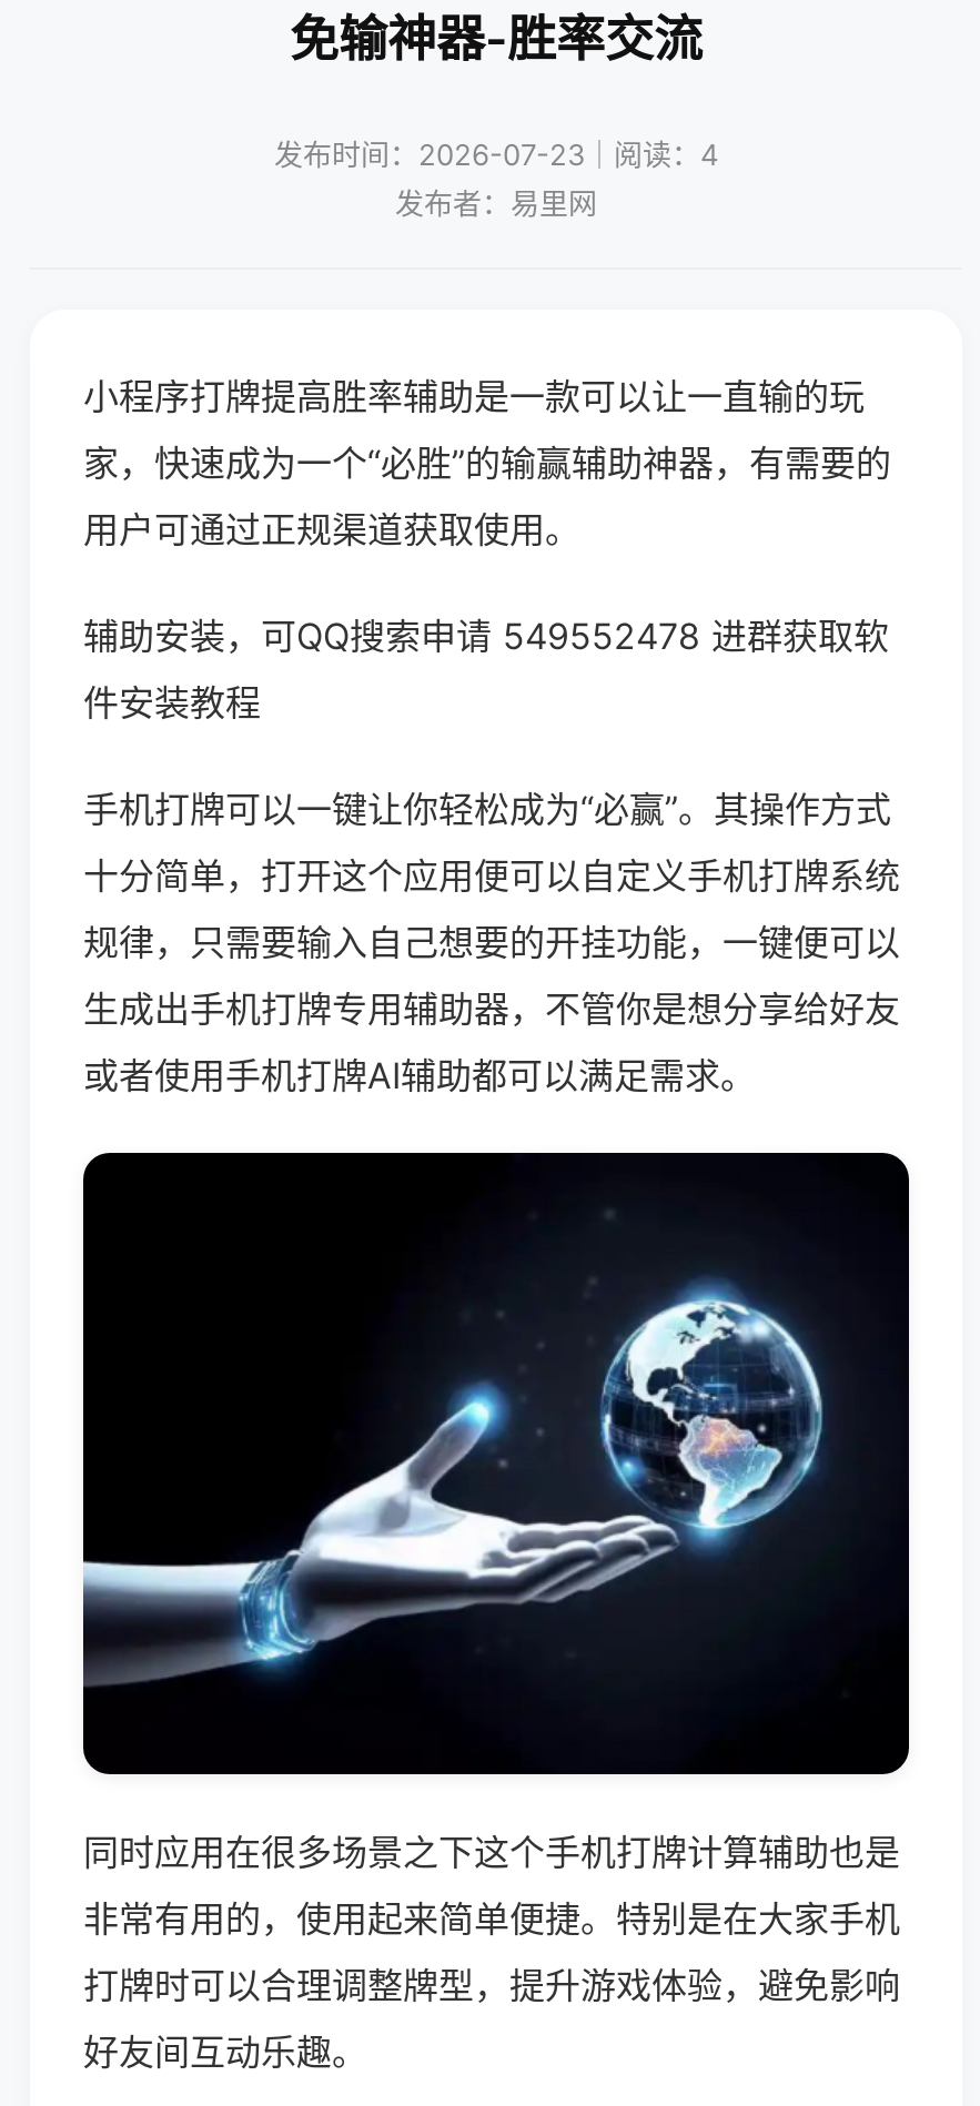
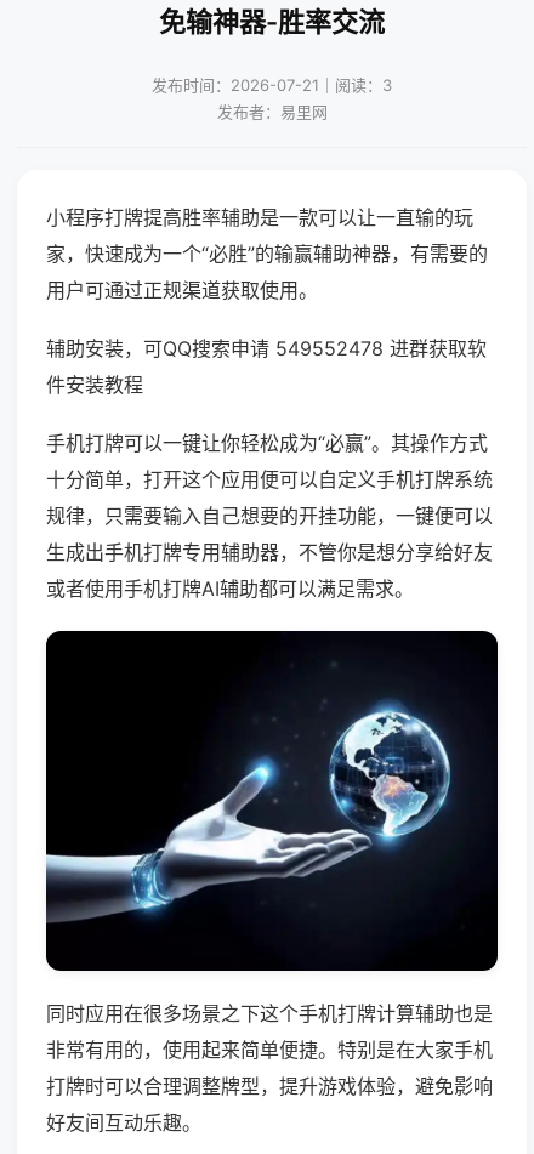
[274,136,718,172] 发布时间：2026-07-23｜阅读：4 -> [152,75,392,95] 发布时间：2026-07-21｜阅读：3

